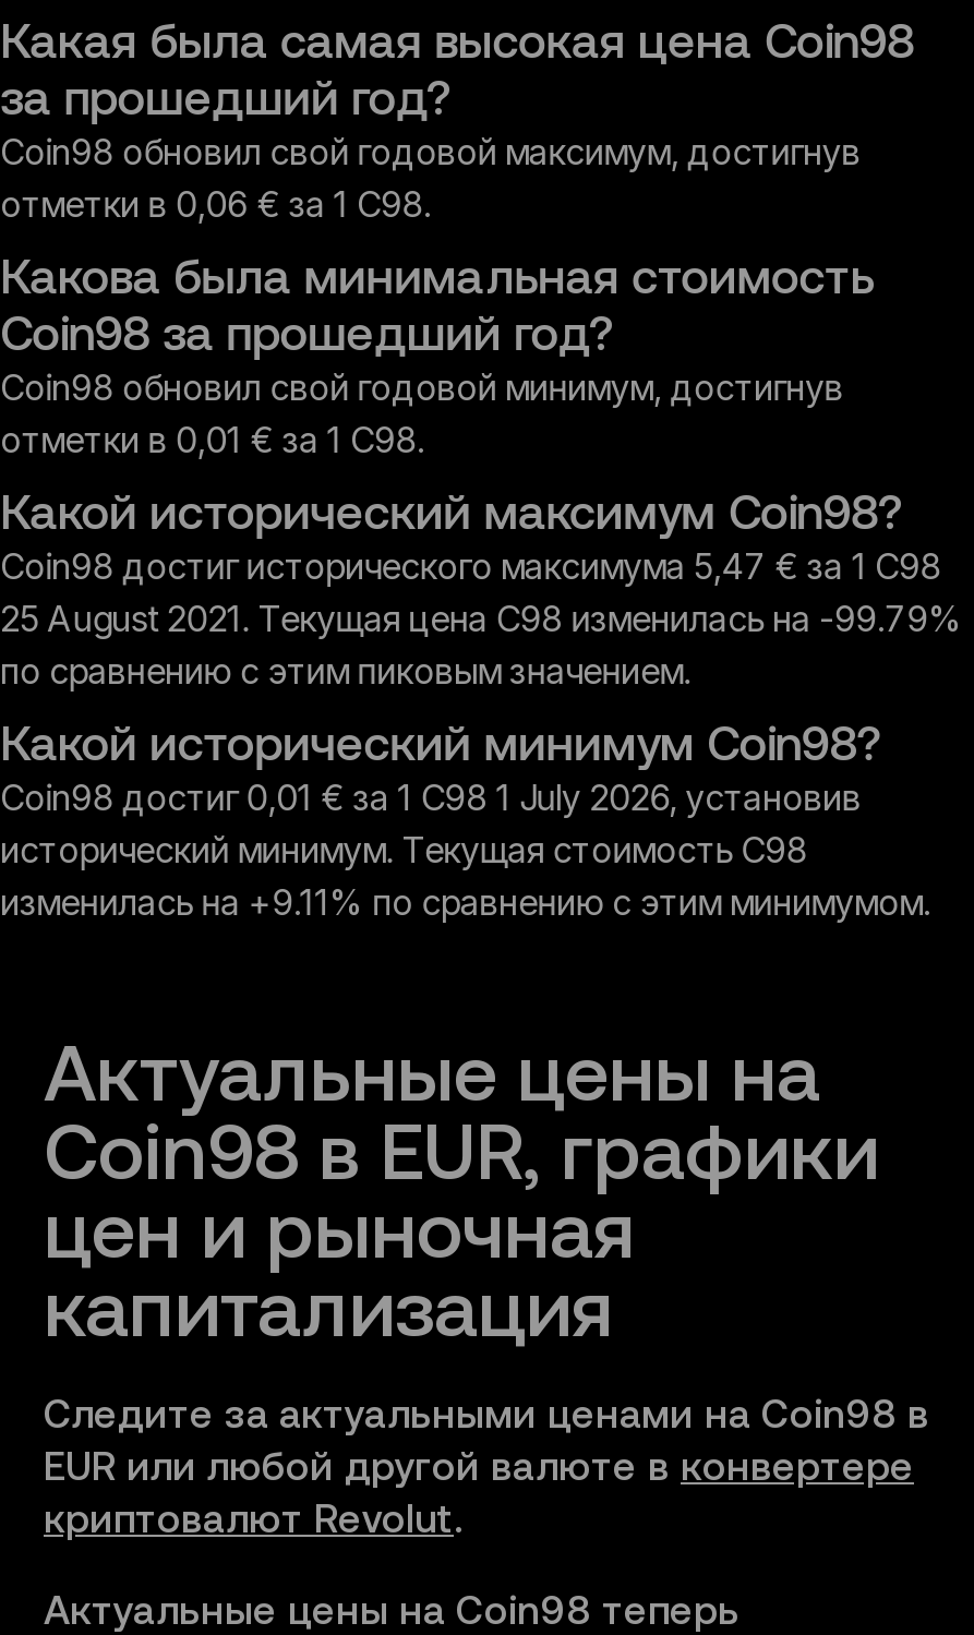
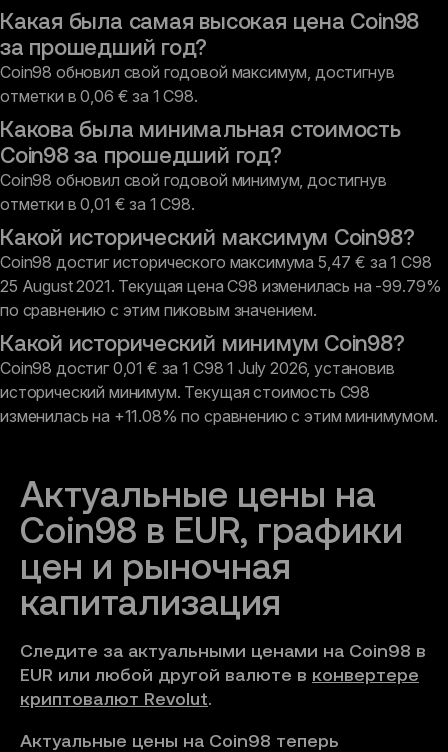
[0,880,931,924] изменилась на +9.11% по сравнению с этим минимумом. -> [0,406,438,426] изменилась на +11.08% по сравнению с этим минимумом.

